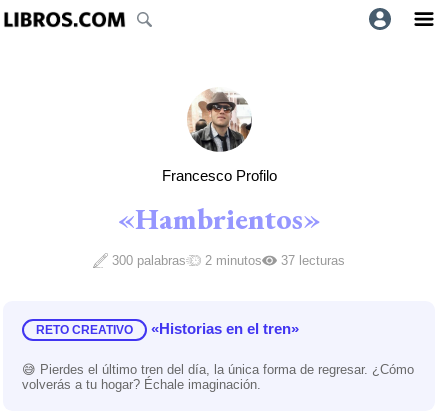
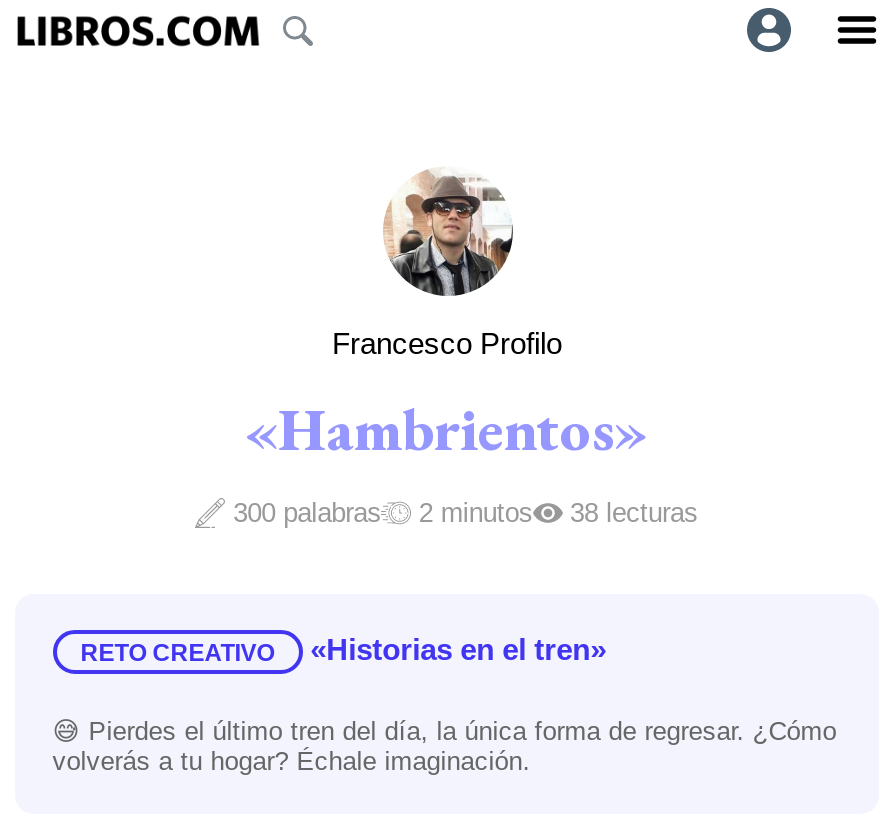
[112,252,344,267] 300 palabras 2 minutos 37 lecturas -> [233,497,698,527] 300 palabras 2 minutos 38 lecturas

